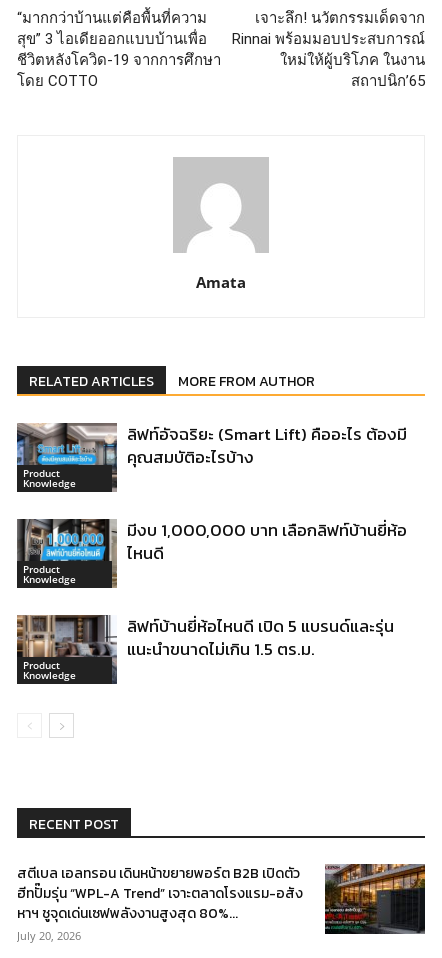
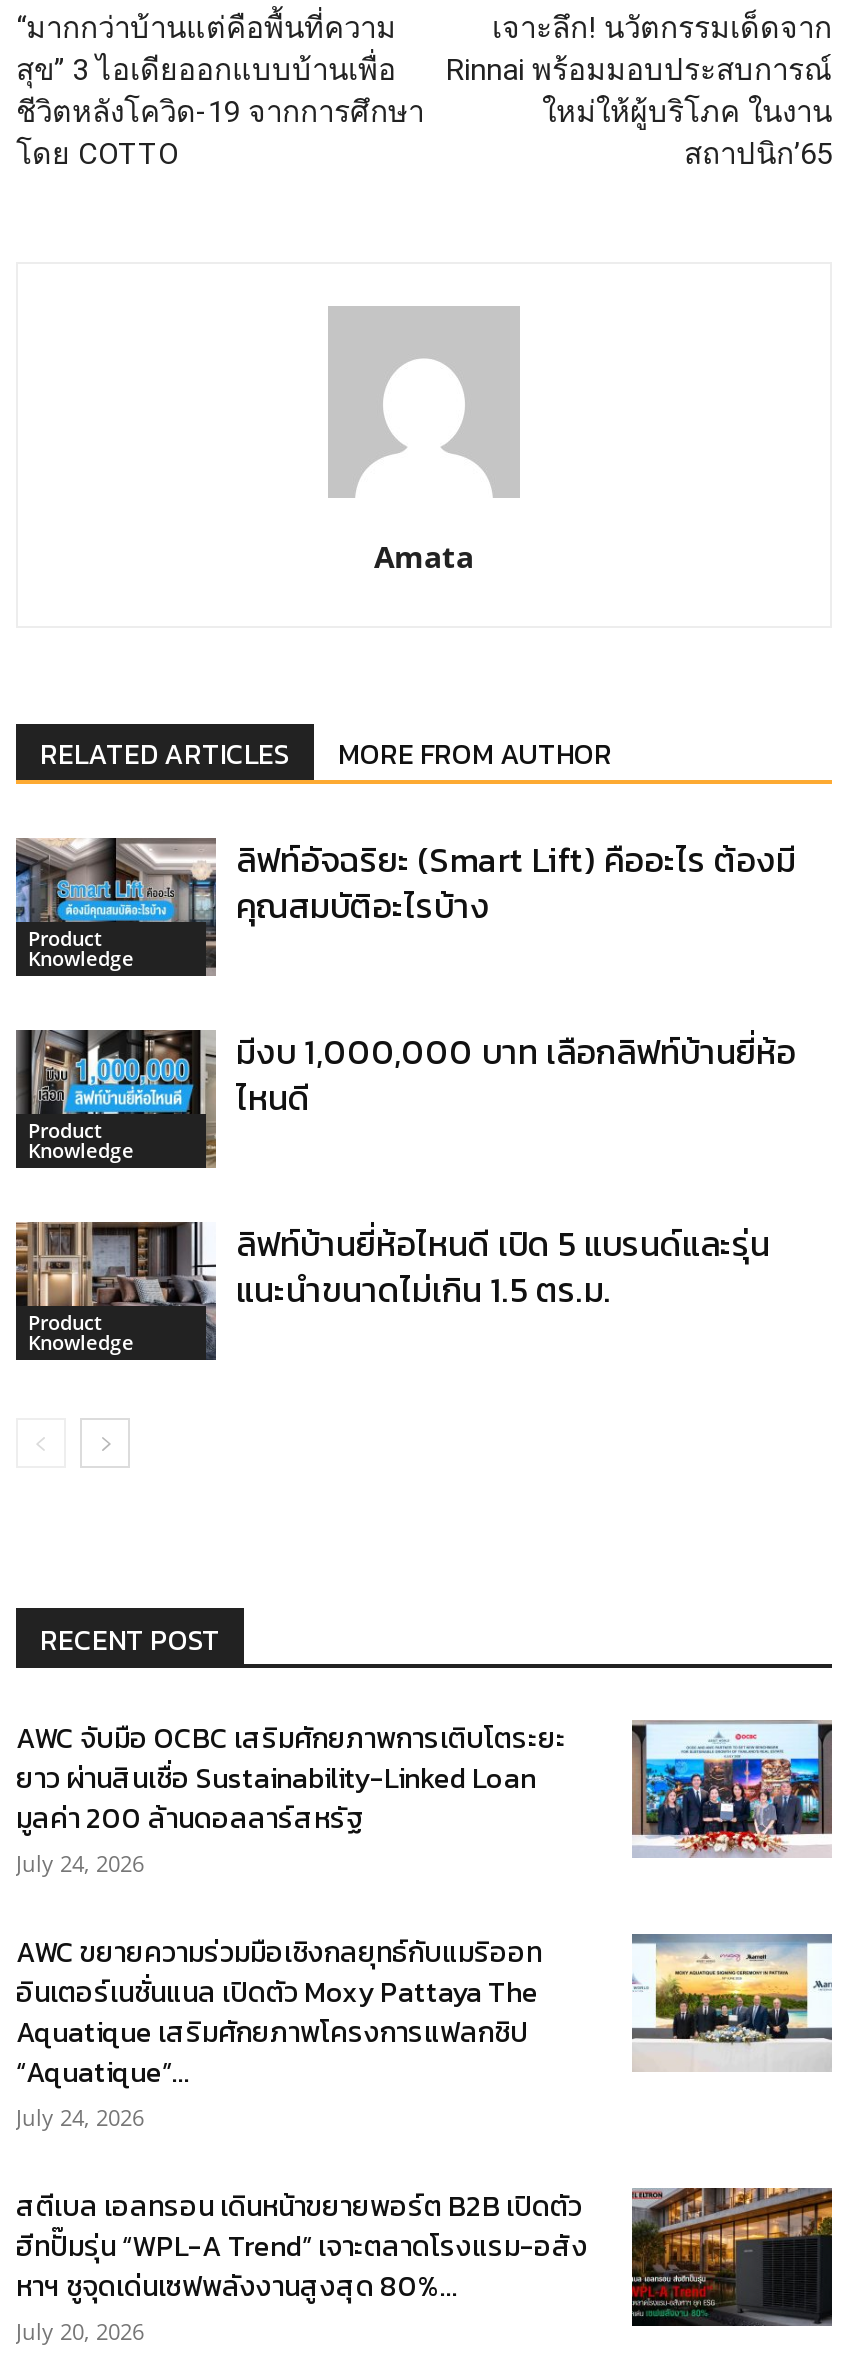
none -> [16,1717,834,2131] [image] | AWC จับมือ OCBC เสริมศักยภาพการเติบโตระยะ | ยาว ผ่านสินเชื่อ Sustainability-Linked Loan | มูลค่า 200 ล้านดอลลาร์สหรัฐ | July 24, 2026 | AWC ขยายความร่วมมือเชิงกลยุทธ์กับแมริออท | อินเตอร์เนชั่นแนล เปิดตัว Moxy Pattaya The | Aquatique เสริมศักยภาพโครงการแฟลกชิป | “Aquatique”... | July 24, 2026
none -> [630,1932,834,2072] [image]

